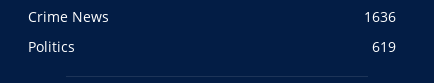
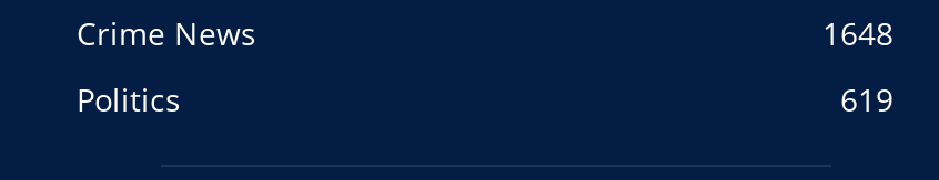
[364,7,396,26] 1636 -> [822,11,893,53] 1648

